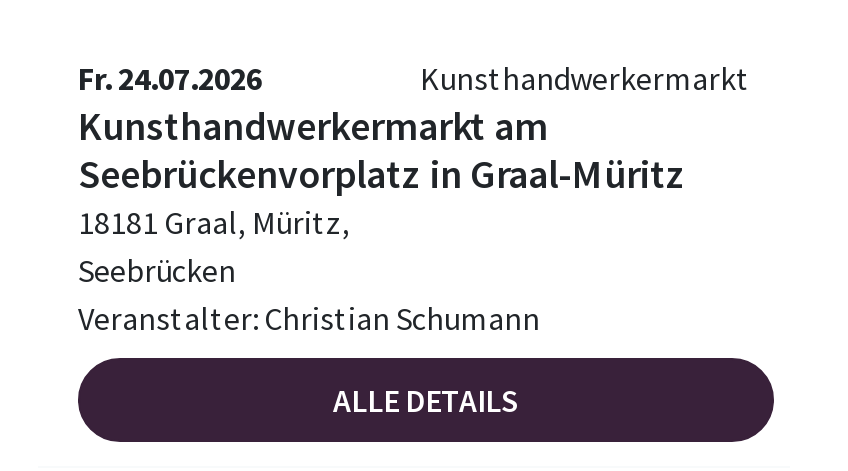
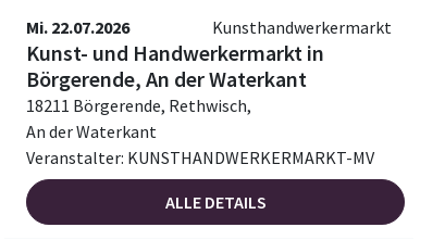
[78,58,262,98] Fr. 24.07.2026 -> [26,16,129,37] Mi. 22.07.2026
[78,100,686,338] Kunsthandwerkermarkt am | Seebrückenvorplatz in Graal-Müritz | 18181 Graal, Müritz, | Seebrücken | Veranstalter: Christian Schumann -> [26,39,374,168] Kunst- und Handwerkermarkt in | Börgerende, An der Waterkant | 18211 Börgerende, Rethwisch, | An der Waterkant | Veranstalter: KUNSTHANDWERKERMARKT-MV

